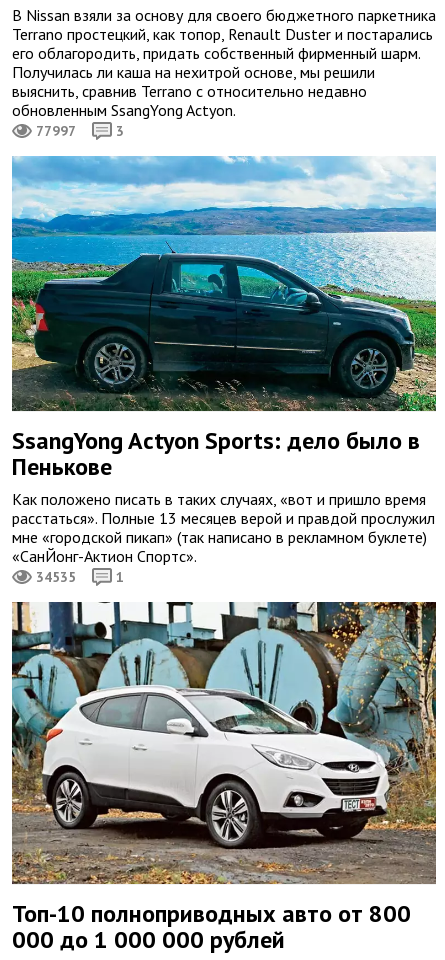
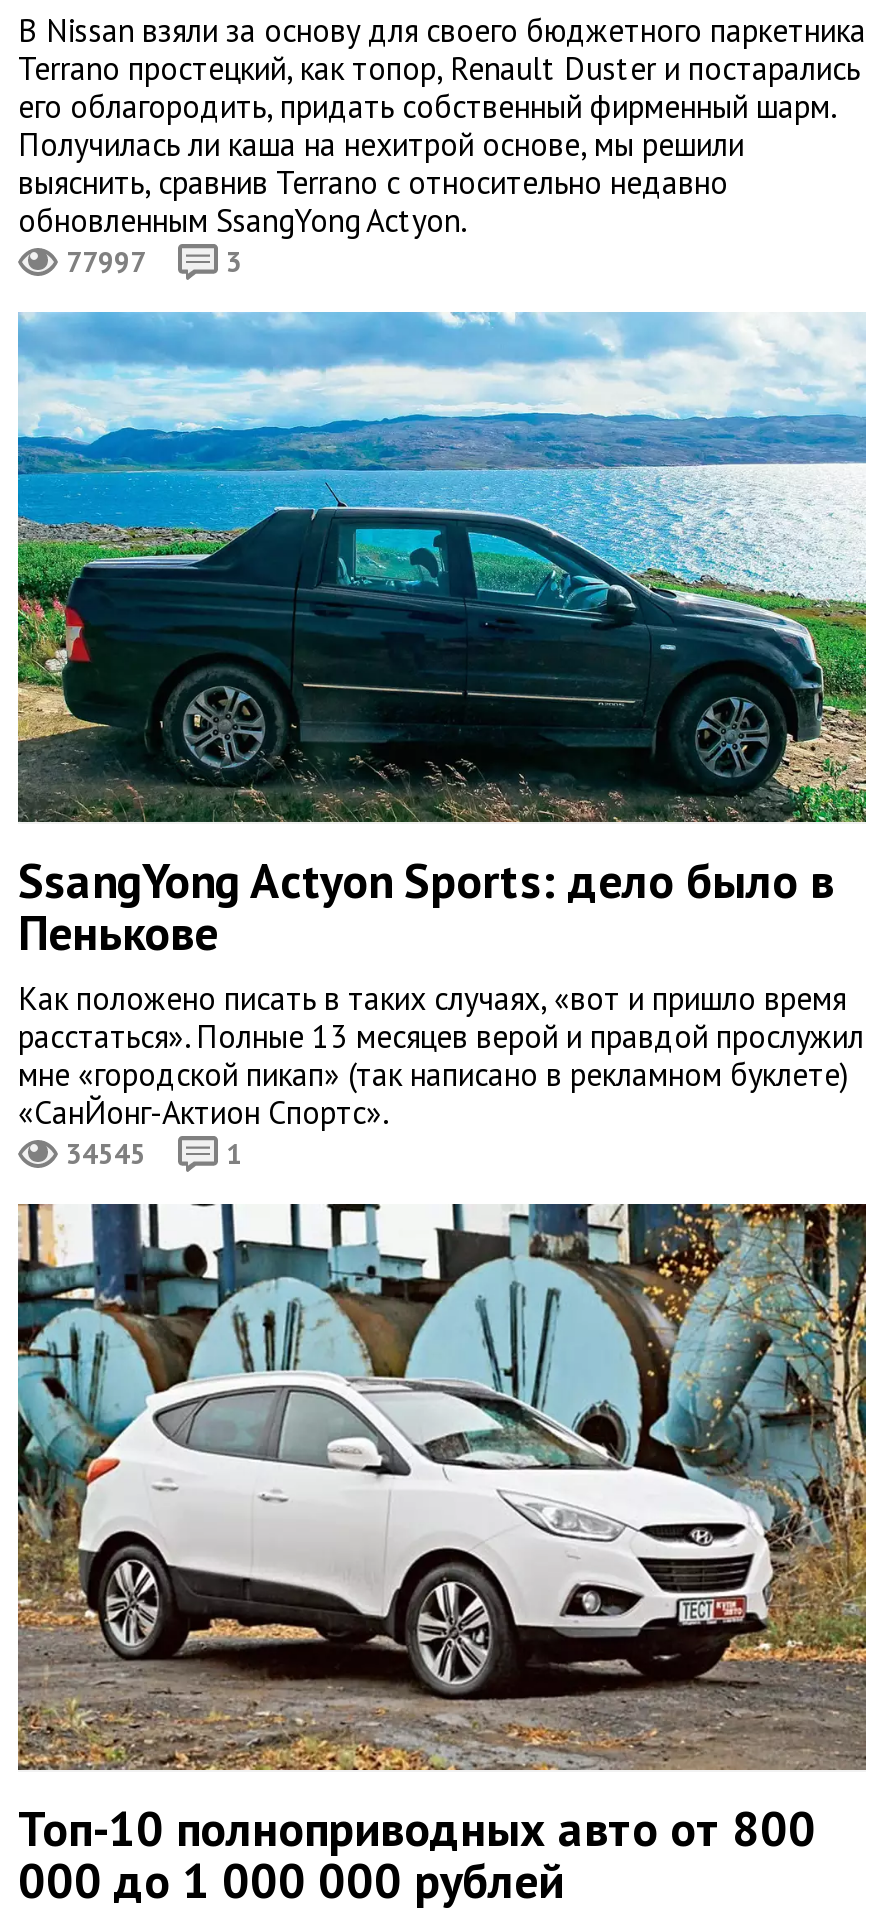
[36,568,76,586] 34535 -> [66,1135,146,1171] 34545

